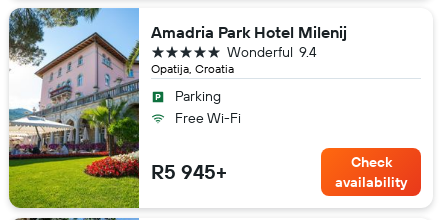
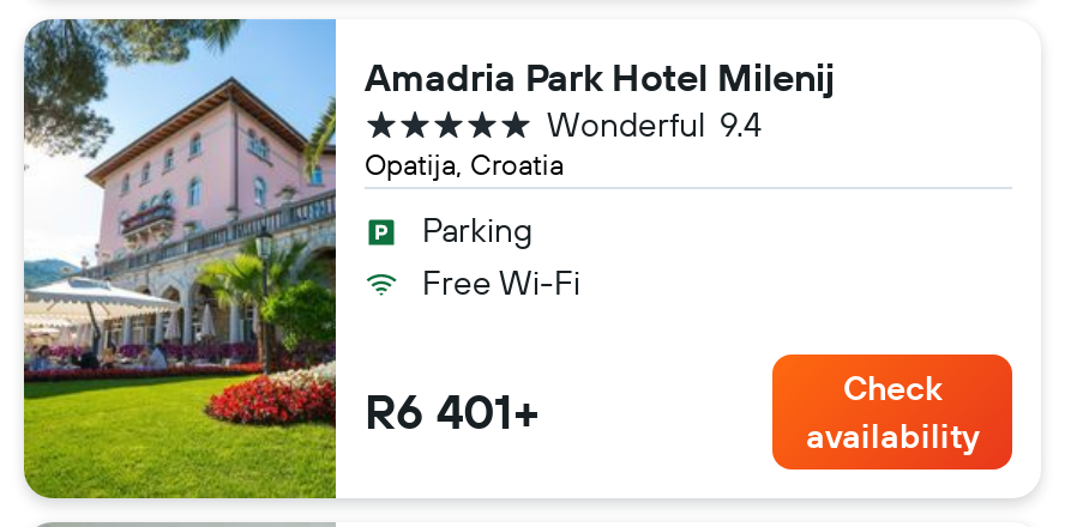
[151,159,227,184] R5 945+ -> [365,381,540,441] R6 401+

